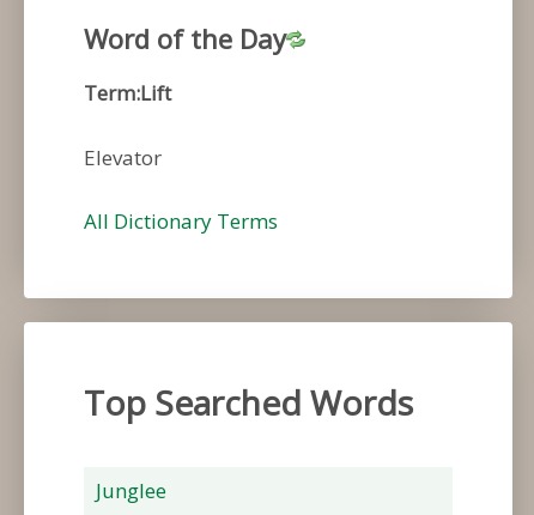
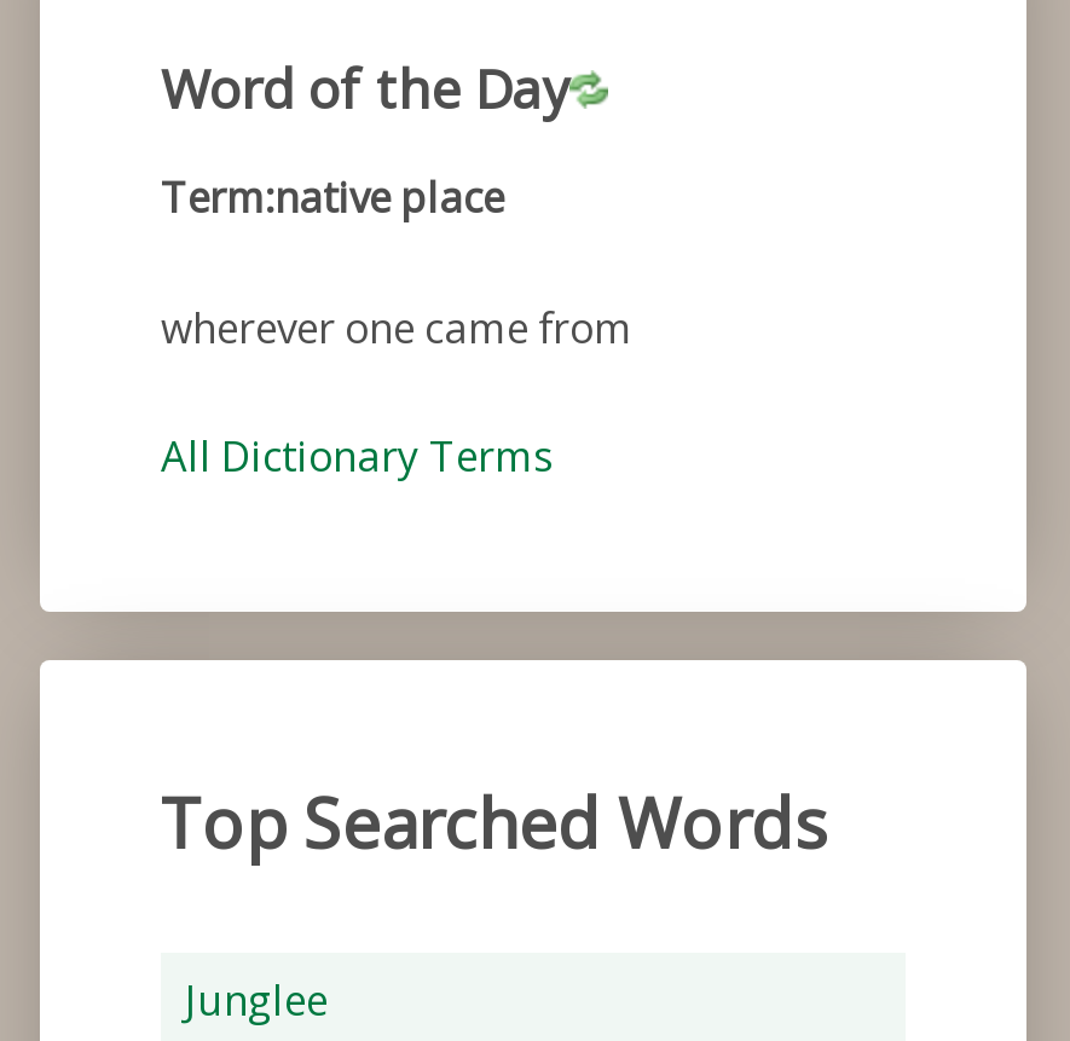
[84,79,171,107] Term:Lift -> [161,170,504,225] Term:native place
[84,143,162,171] Elevator -> [161,299,632,354] wherever one came from

